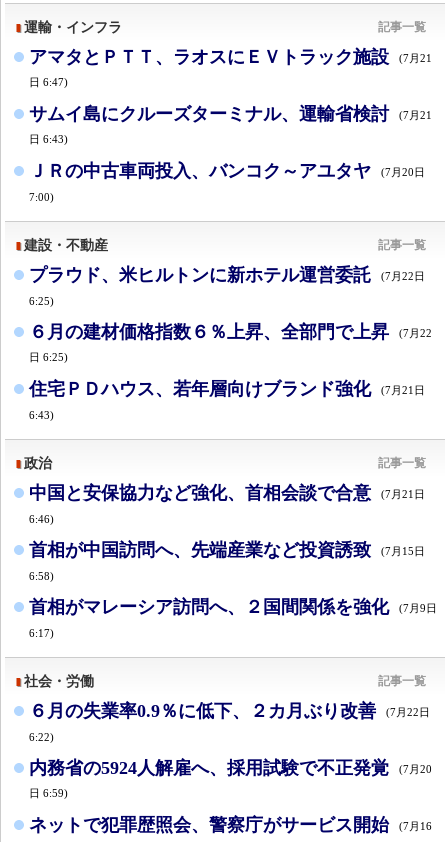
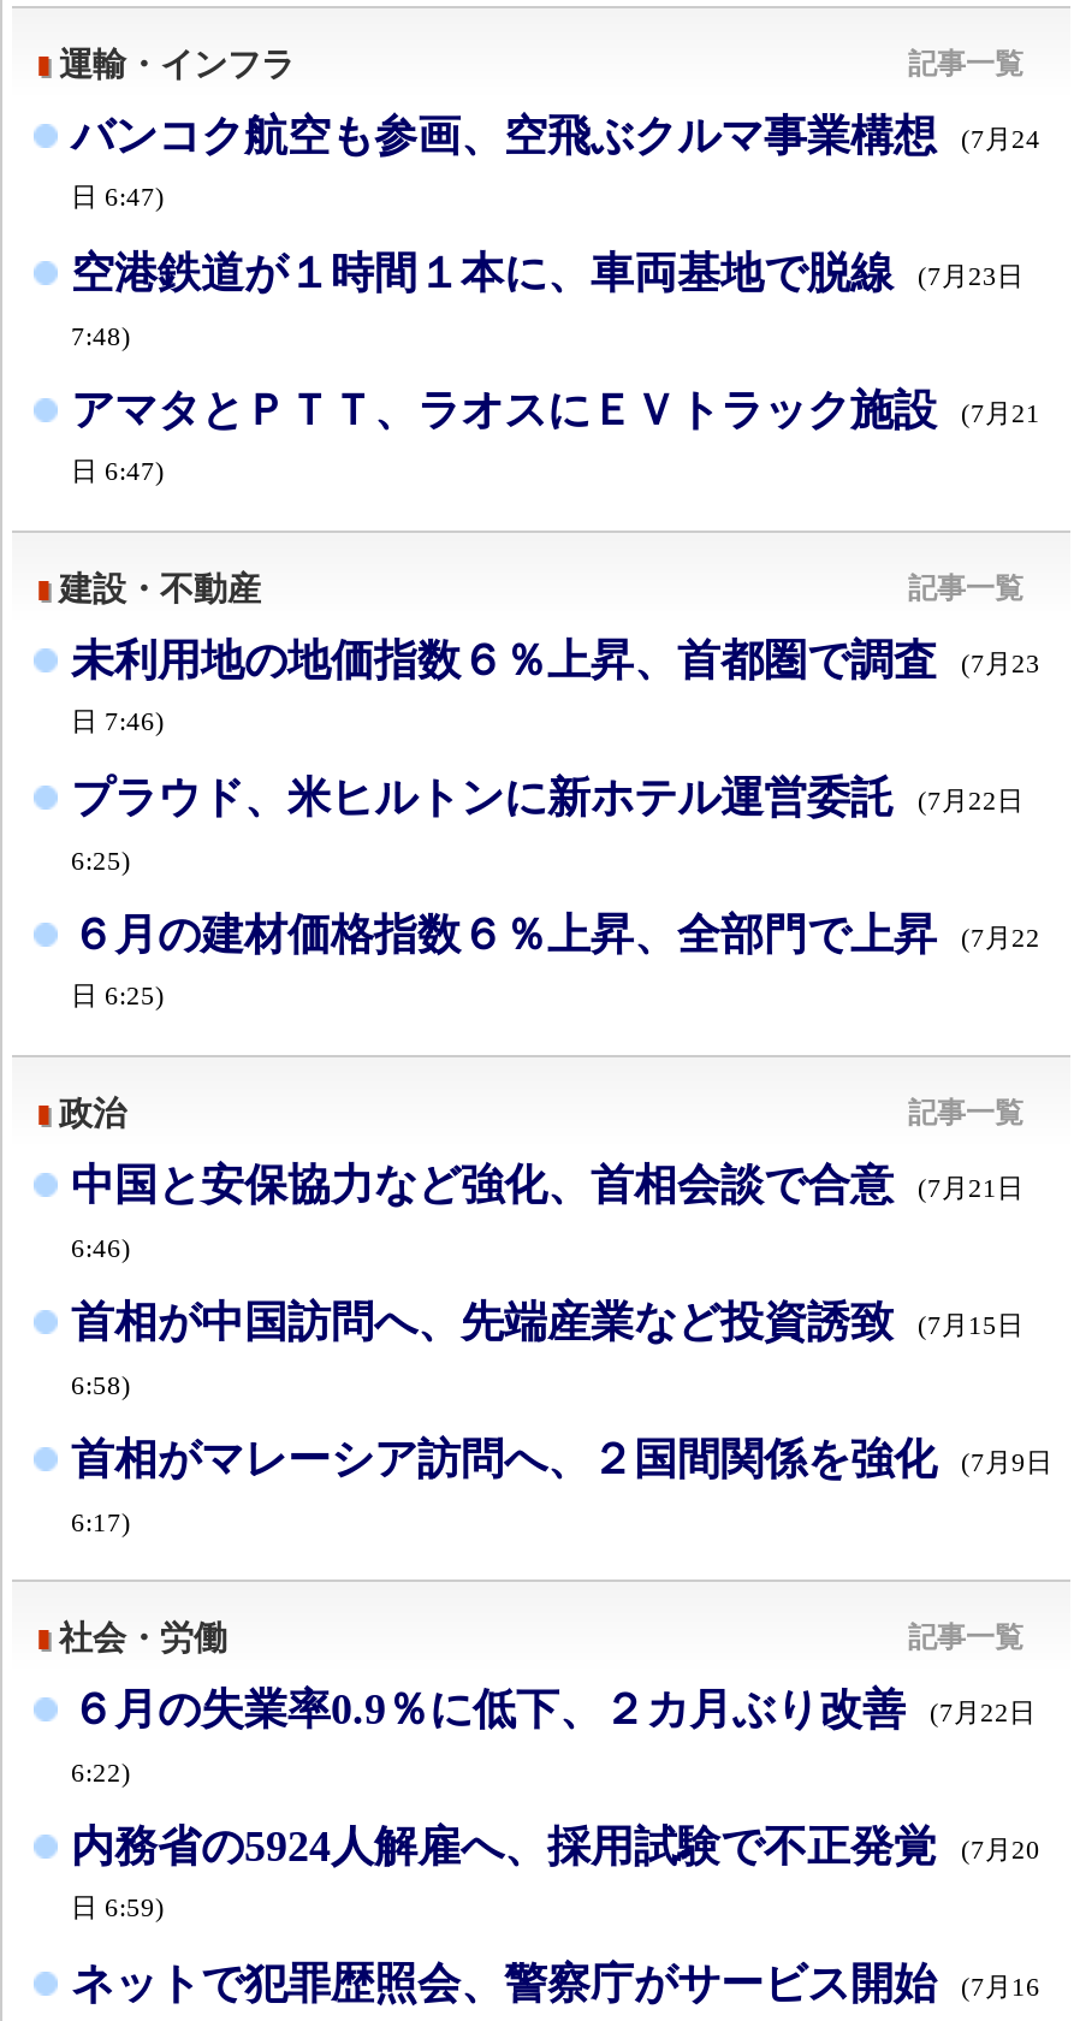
none -> [71,111,1040,349] バンコク航空も参画、空飛ぶクルマ事業構想 | (7月24 | 日 6:47) | 空港鉄道が１時間１本に、車両基地で脱線 | (7月23日 | 7:48)
moved [29,47,432,88] -> [71,386,1040,485]: アマタとＰＴＴ、ラオスにＥＶトラック施設 | (7月21 | 日 6:47)
[29,104,432,203] サムイ島にクルーズターミナル、運輸省検討 | (7月21 | 日 6:43) | ＪＲの中古車両投入、バンコク～アユタヤ | (7月20日 | 7:00) -> none
none -> [71,636,1040,735] 未利用地の地価指数６％上昇、首都圏で調査 | (7月23 | 日 7:46)
moved [29,265,432,363] -> [71,773,1040,1010]: プラウド、米ヒルトンに新ホテル運営委託 | (7月22日 | 6:25) | ６月の建材価格指数６％上昇、全部門で上昇 | (7月22 | 日 6:25)
[29,379,425,421] 住宅ＰＤハウス、若年層向けブランド強化 | (7月21日 | 6:43) -> none

